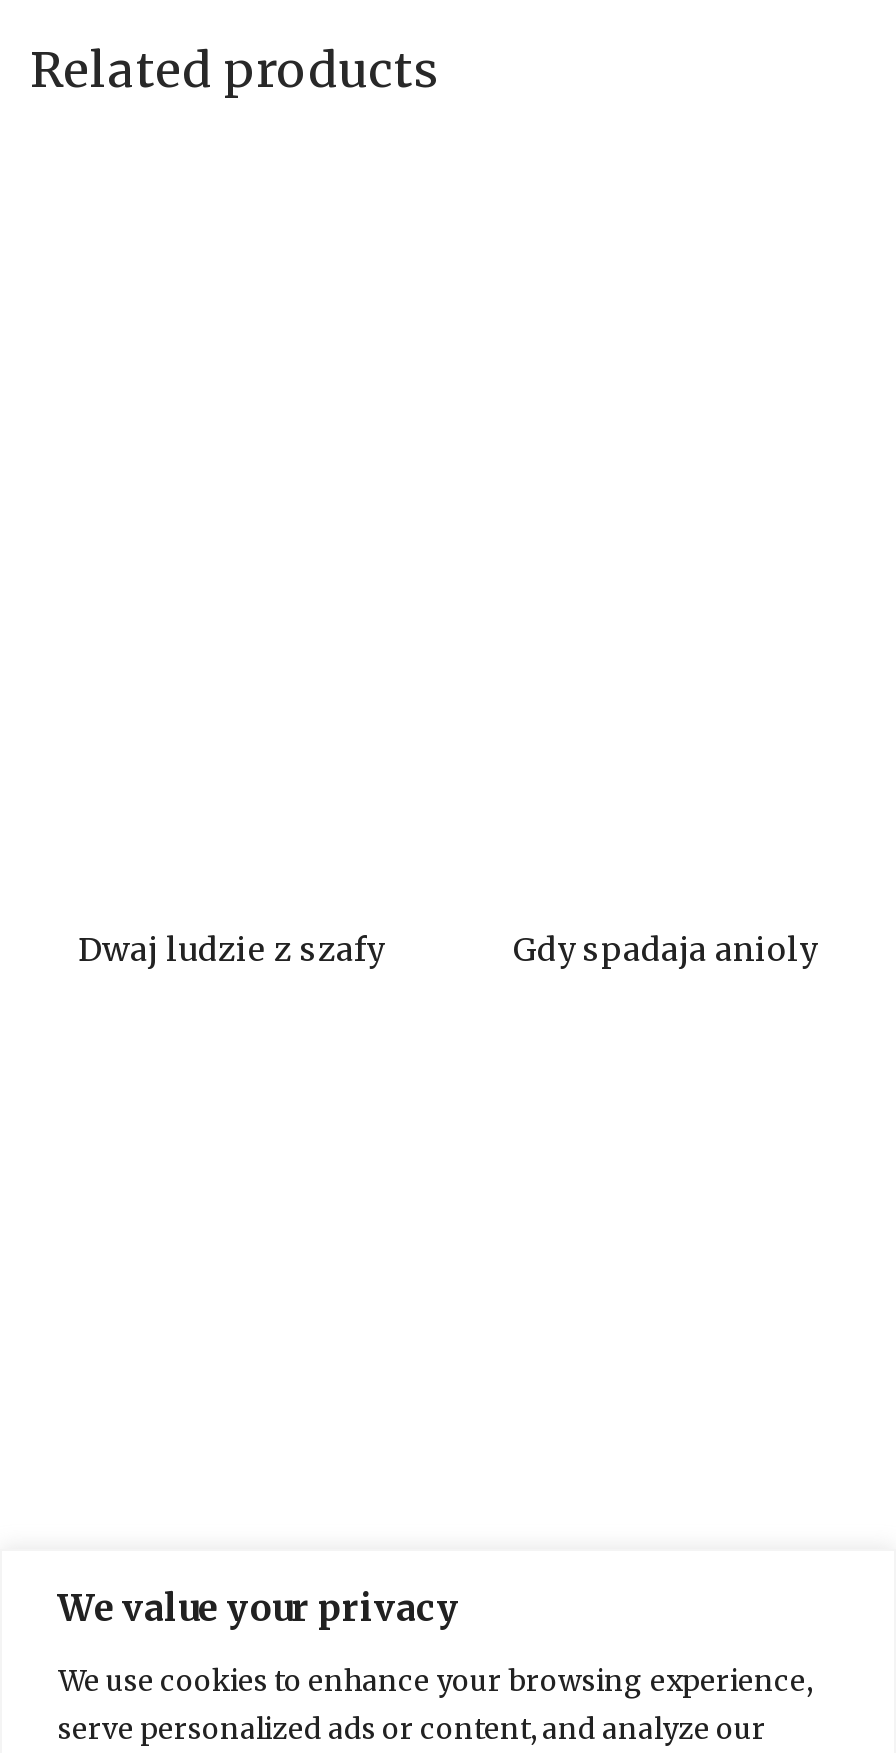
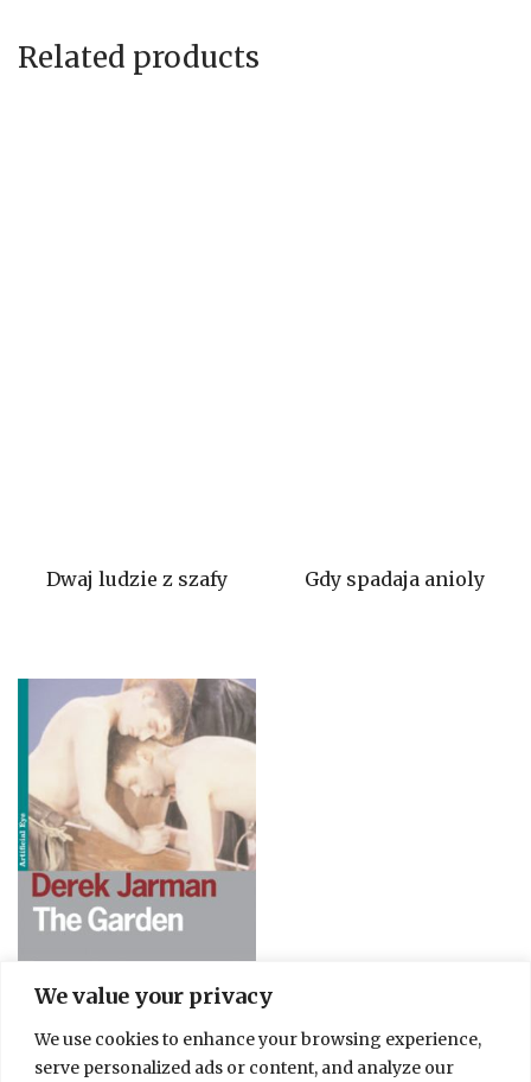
none -> [17,677,257,962] [image]

